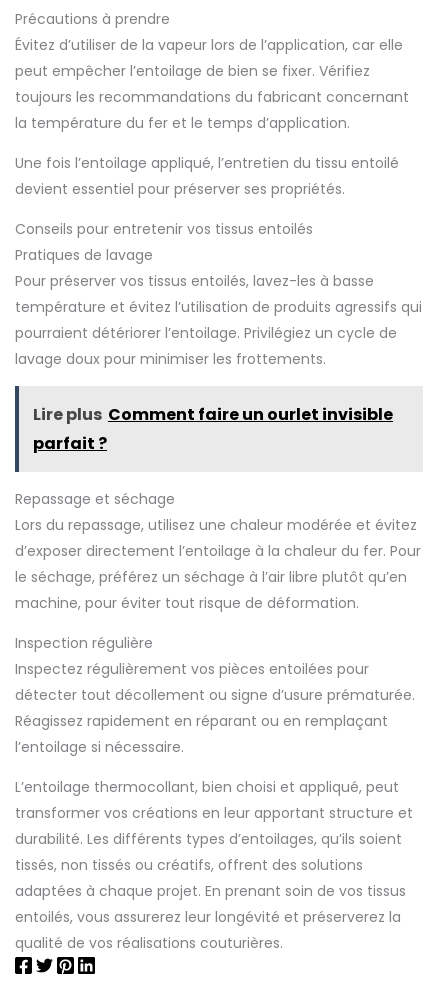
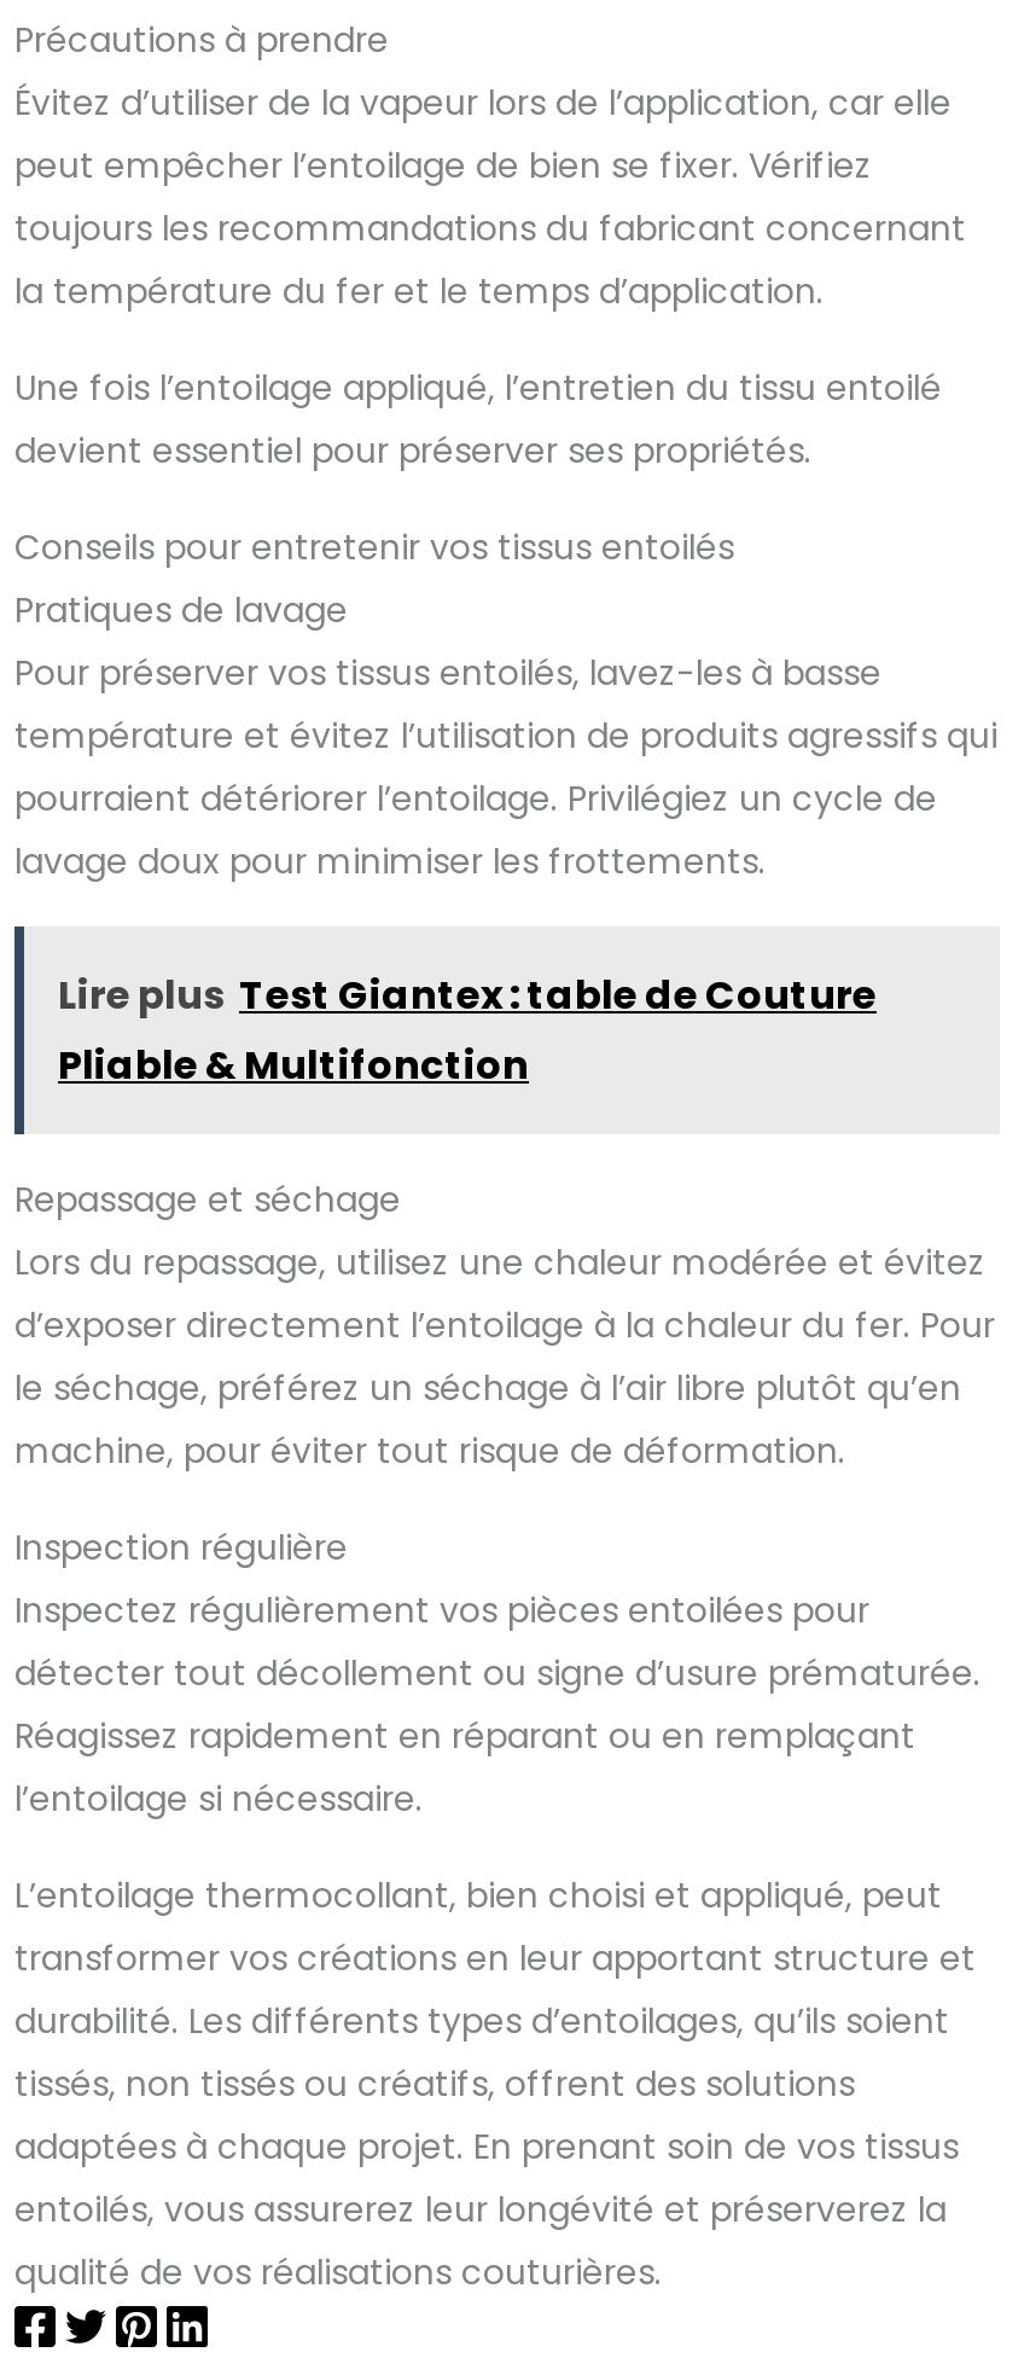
[33,403,393,455] Lire plus Comment faire un ourlet invisible | parfait ? -> [58,967,877,1092] Lire plus Test Giantex : table de Couture | Pliable & Multifonction

